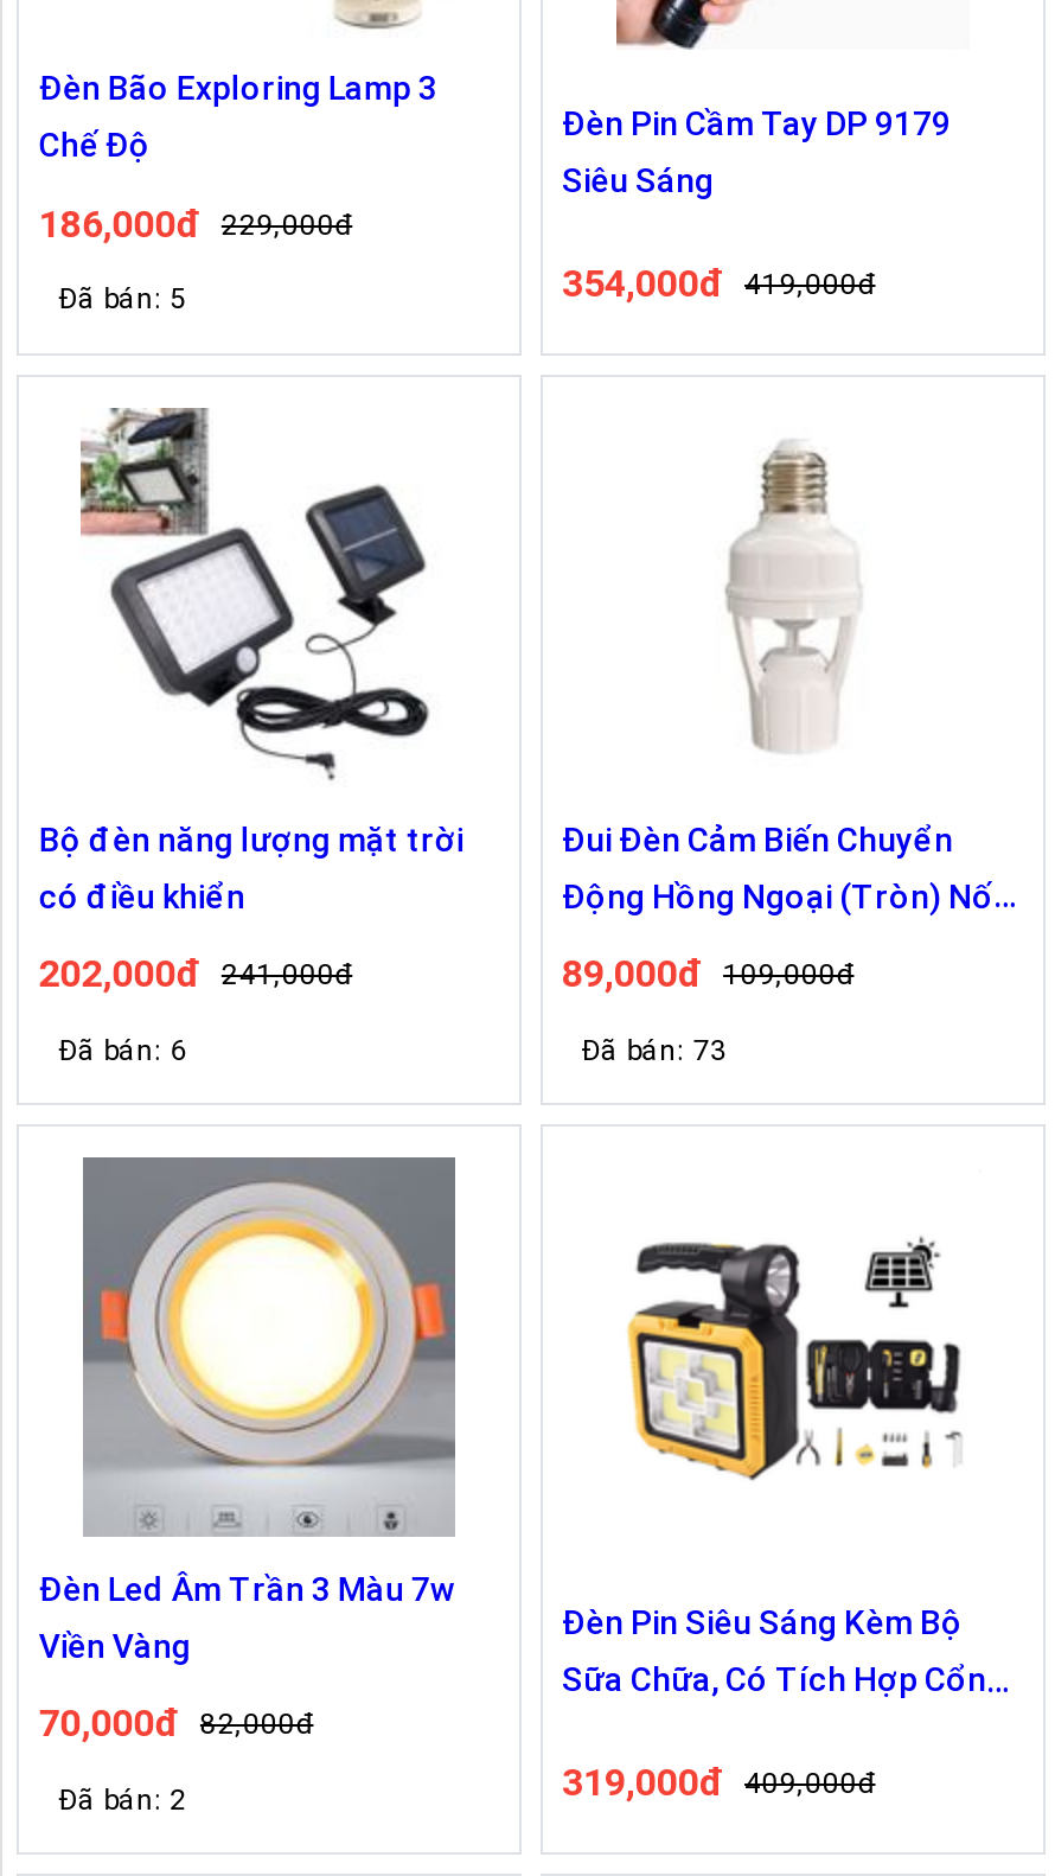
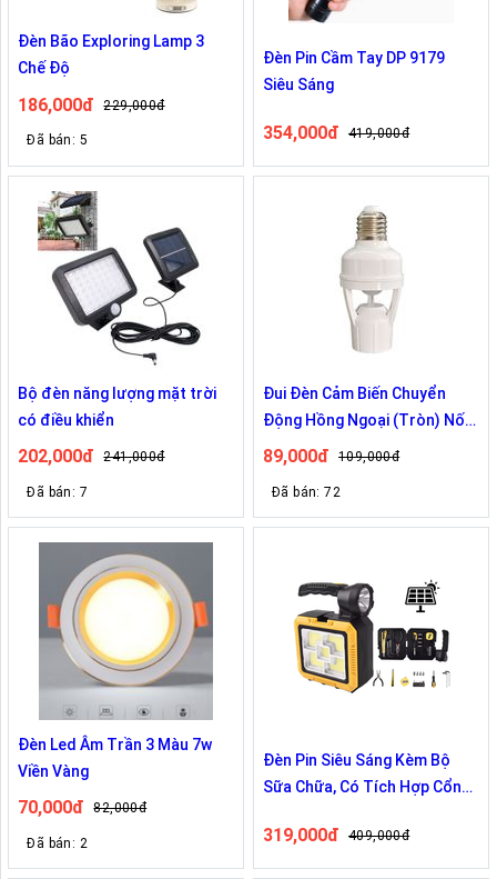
[58,1033,187,1066] Đã bán: 6 -> [27,484,88,500] Đã bán: 7
[581,1033,728,1066] Đã bán: 73 -> [272,484,341,500] Đã bán: 72

